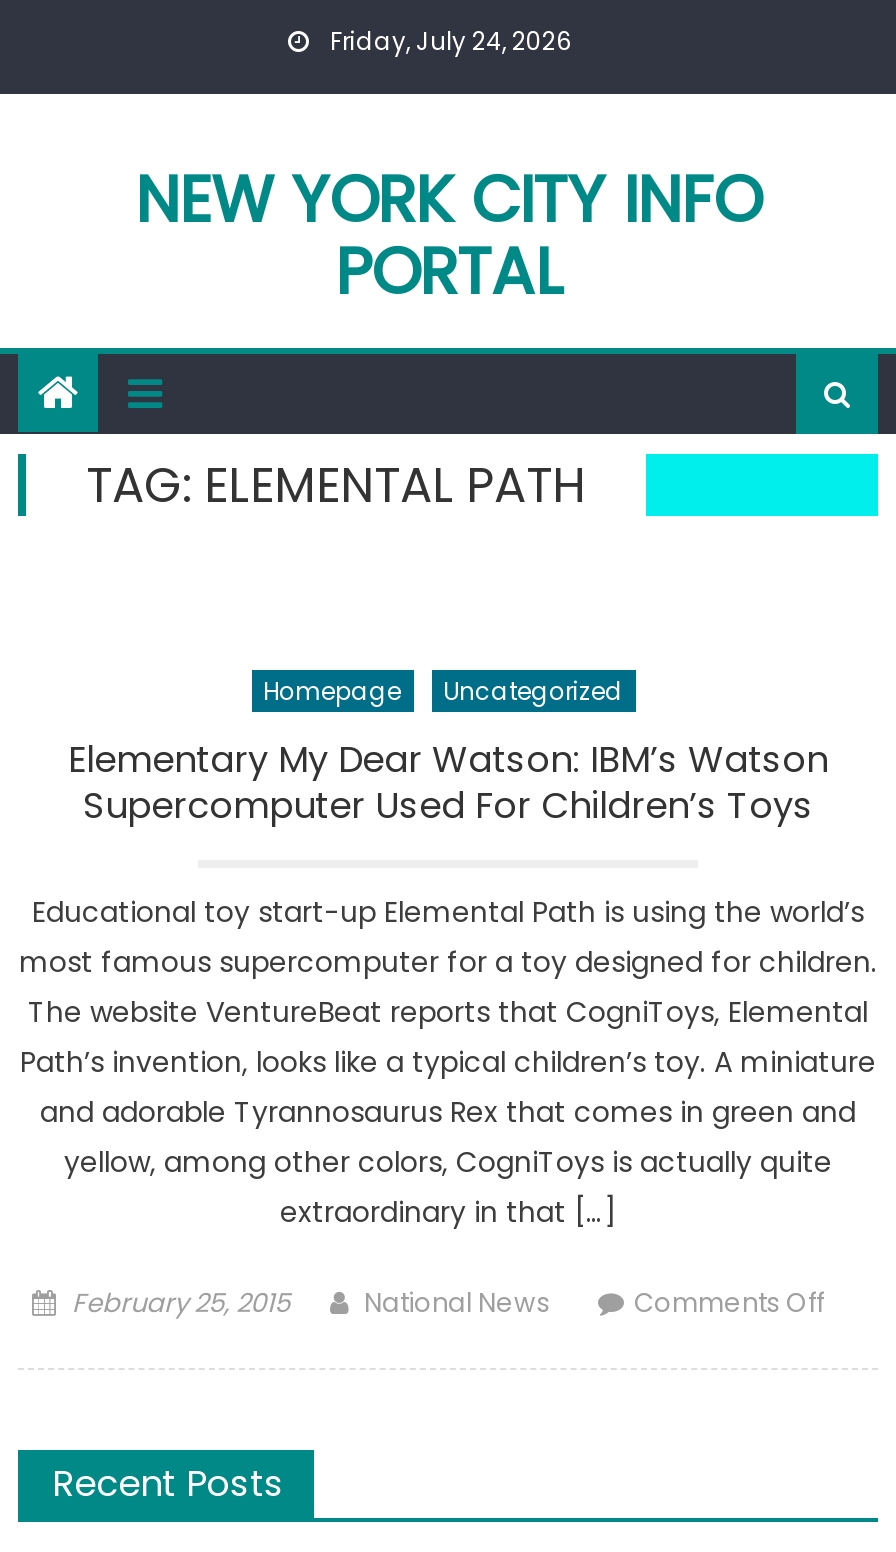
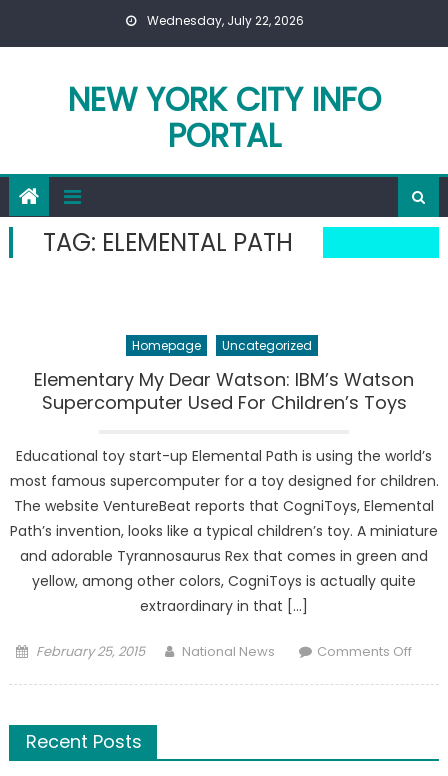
[324,24,572,58] Friday, July 24, 2026 -> [144,12,304,29] Wednesday, July 22, 2026

